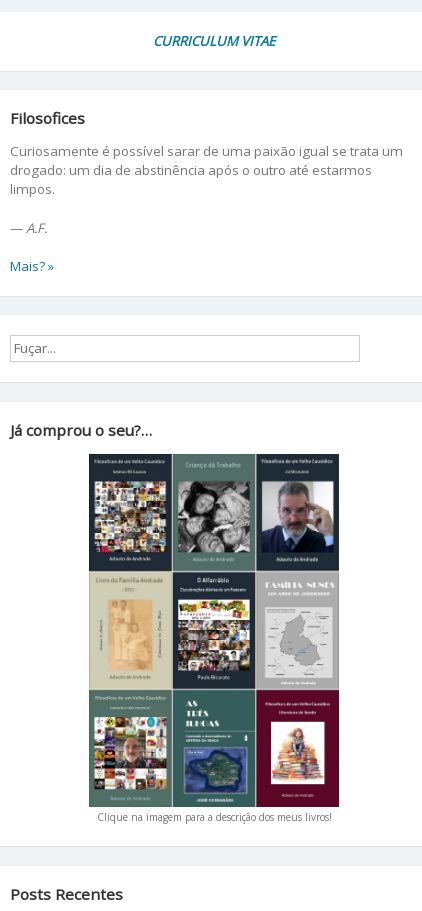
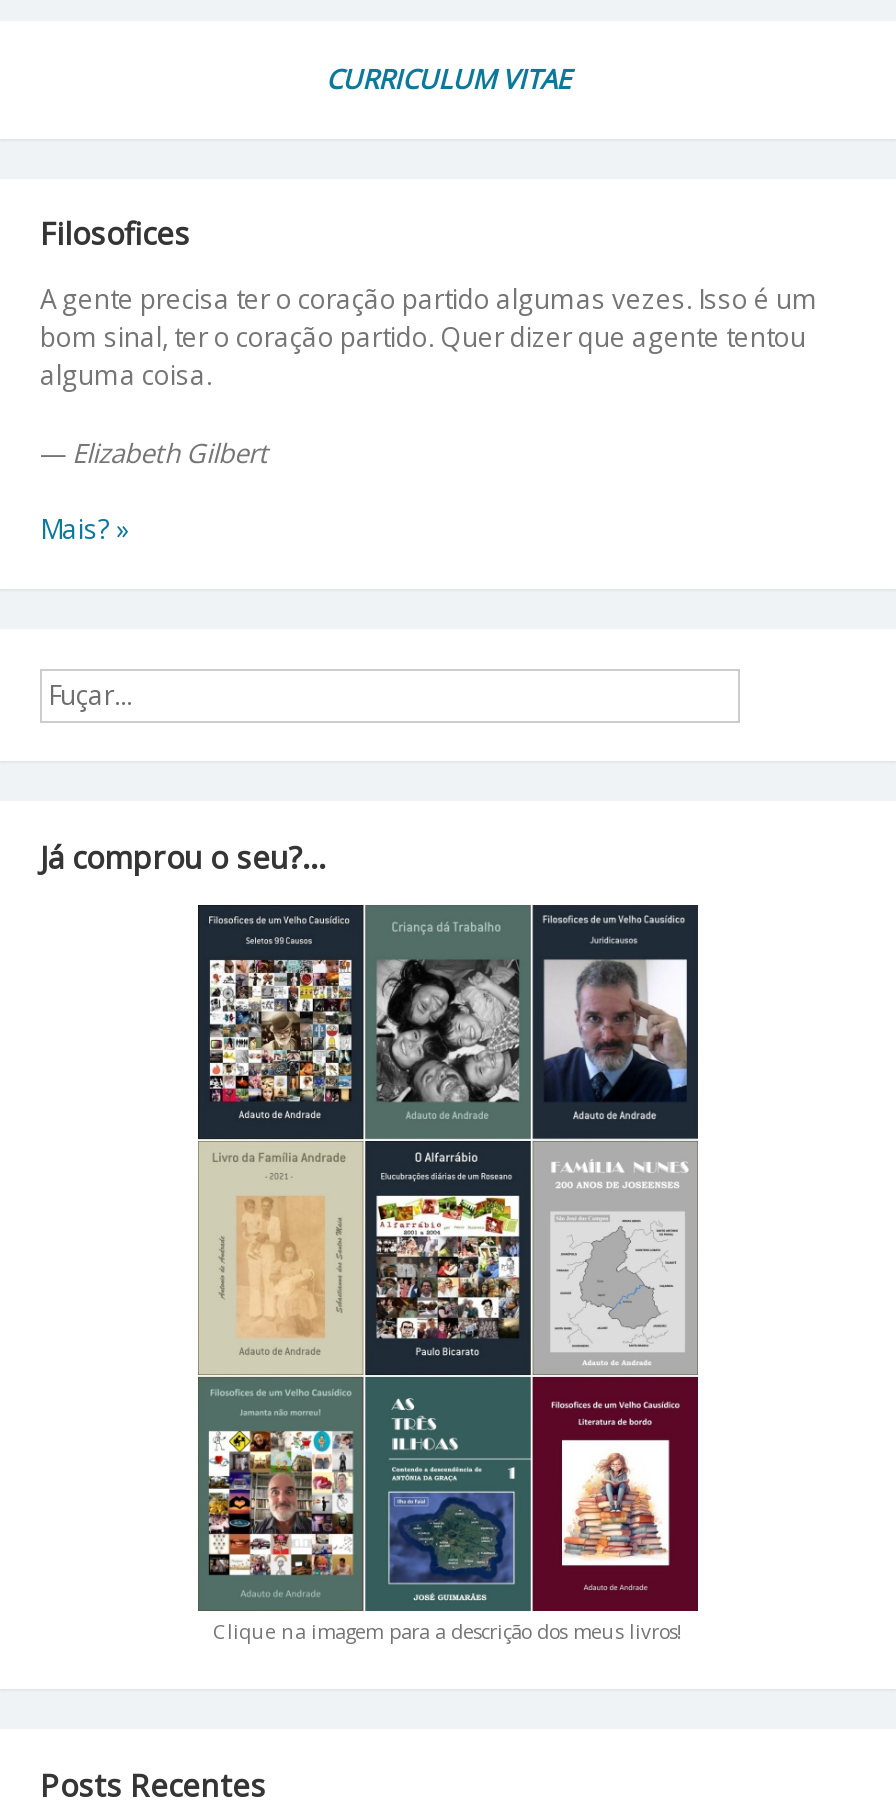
[10,142,403,198] Curiosamente é possível sarar de uma paixão igual se trata um | drogado: um dia de abstinência após o outro até estarmos | limpos. -> [40,280,818,392] A gente precisa ter o coração partido algumas vezes. Isso é um | bom sinal, ter o coração partido. Quer dizer que agente tentou | alguma coisa.
[10,219,47,237] — A.F. -> [40,434,268,470] — Elizabeth Gilbert

